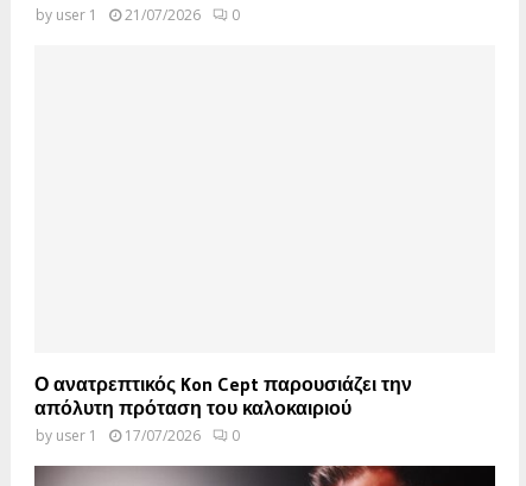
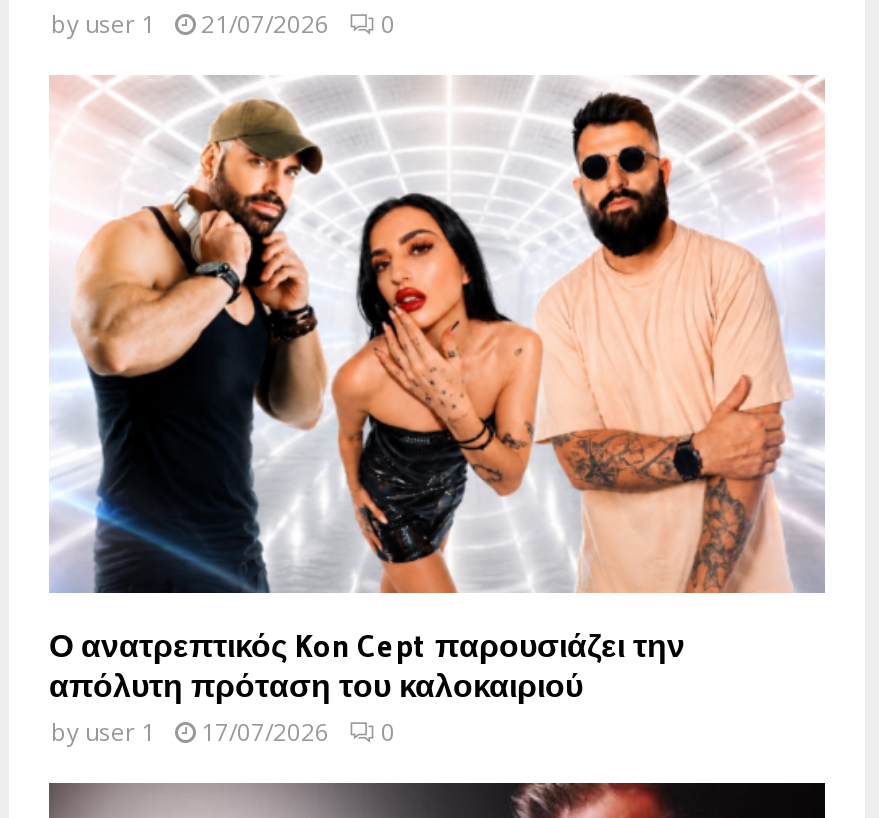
none -> [49,74,825,596] [image]

